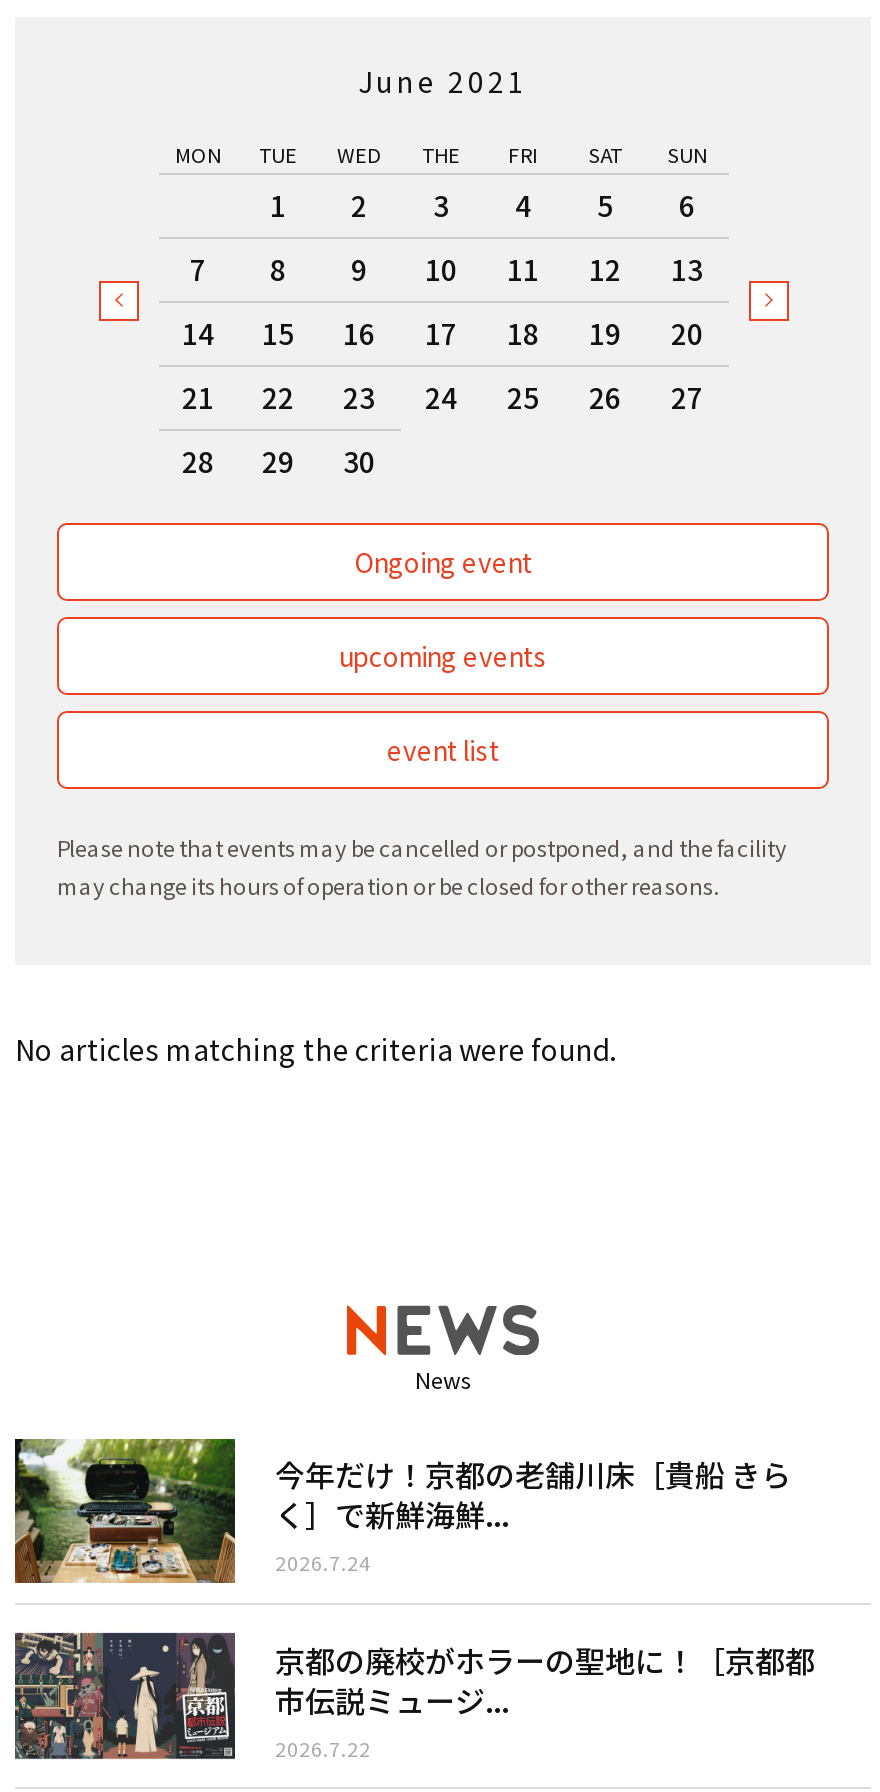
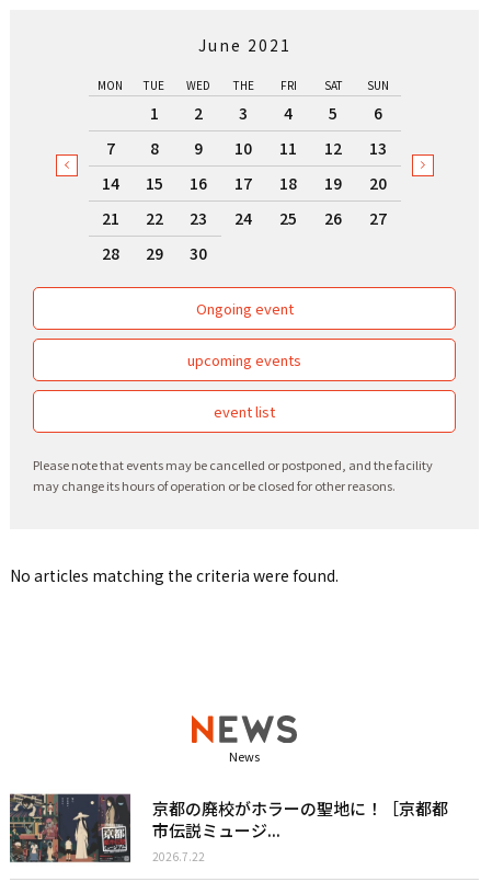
[13,1437,791,1587] [image] | 今年だけ！京都の老舗川床［貴船 きら | く］で新鮮海鮮... | 2026.7.24 -> none

